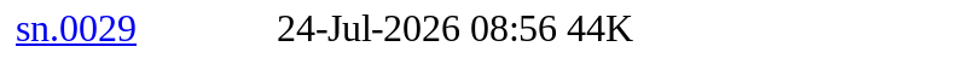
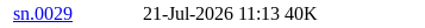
[277,8,634,49] 24-Jul-2026 08:56 44K -> [143,4,318,24] 21-Jul-2026 11:13 40K

